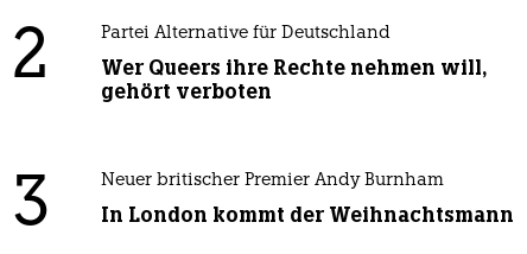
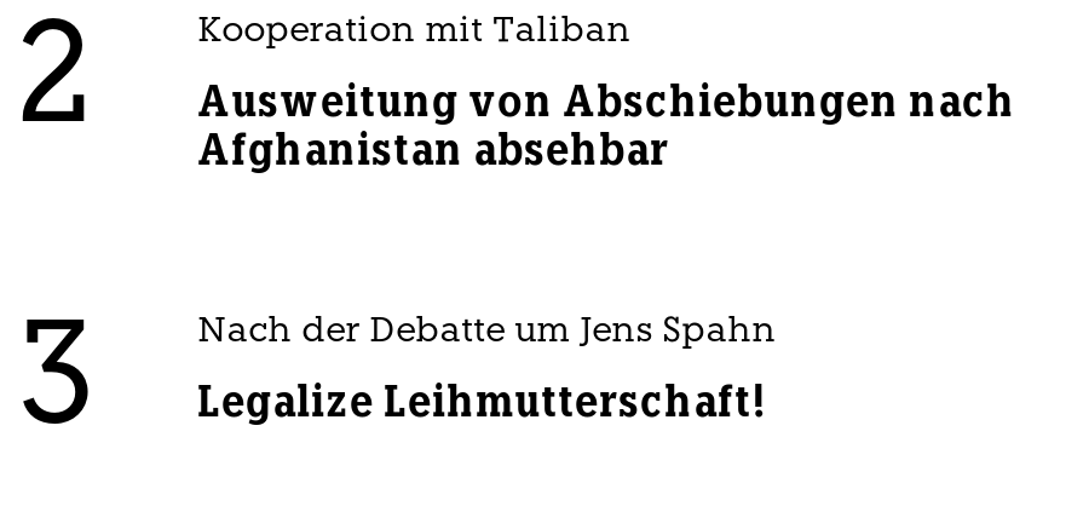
[101,25,390,43] Partei Alternative für Deutschland -> [198,15,631,52] Kooperation mit Taliban
[101,55,486,105] Wer Queers ihre Rechte nehmen will, | gehört verboten -> [198,76,1016,177] Ausweitung von Abschiebungen nach | Afghanistan absehbar
[101,172,444,190] Neuer britischer Premier Andy Burnham -> [198,315,776,352] Nach der Debatte um Jens Spahn
[101,202,514,228] In London kommt der Weihnachtsmann -> [198,376,764,429] Legalize Leihmutterschaft!

